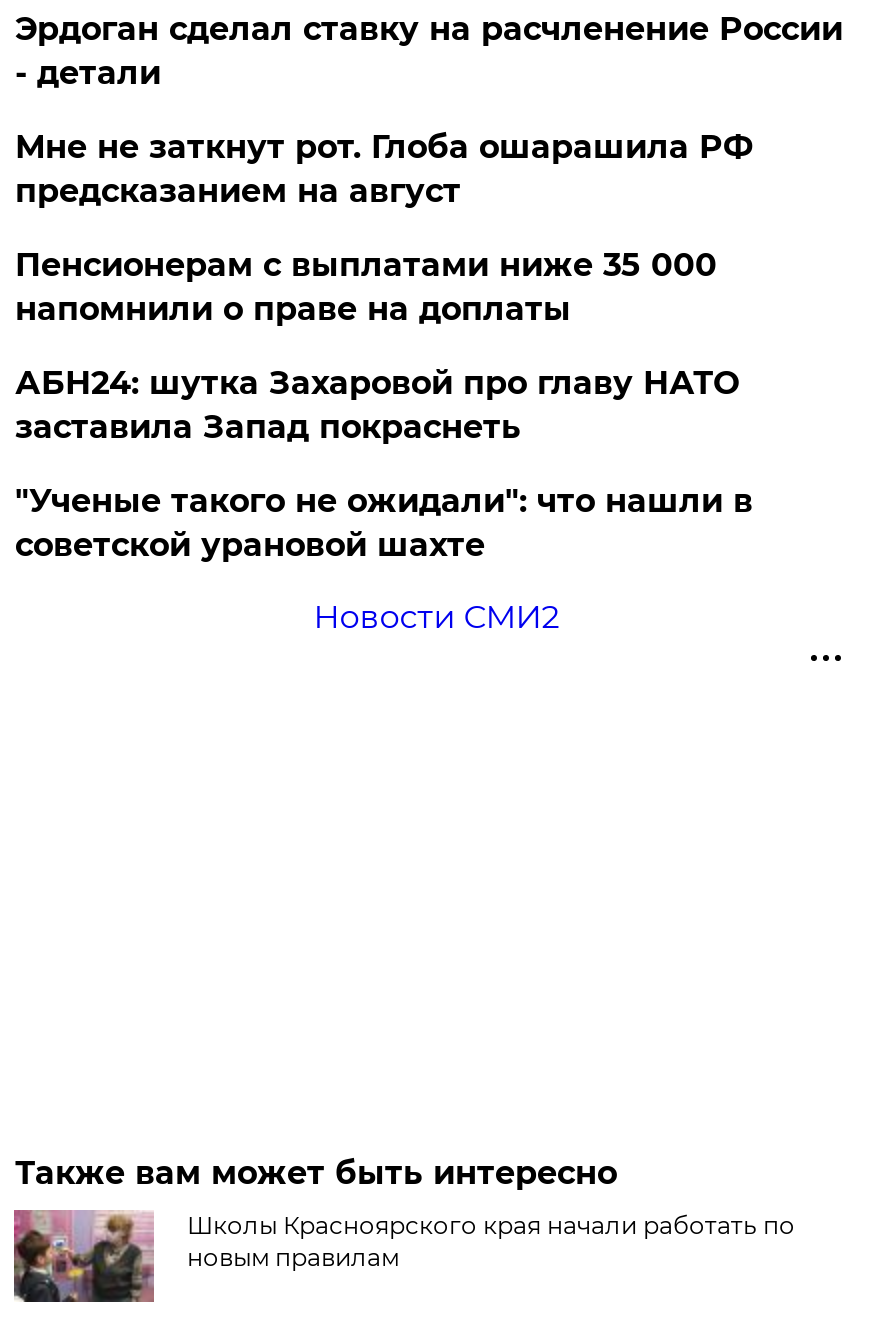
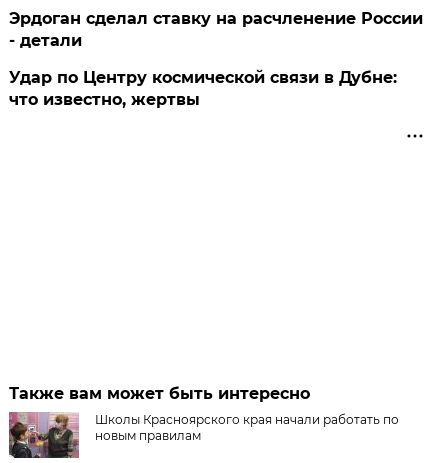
[15,128,753,636] Мне не заткнут рот. Глоба ошарашила РФ | предсказанием на август | Пенсионерам с выплатами ниже 35 000 | напомнили о праве на доплаты | АБН24: шутка Захаровой про главу НАТО | заставила Запад покраснеть | "Ученые такого не ожидали": что нашли в | советской урановой шахте | Новости СМИ2 -> [9,68,397,109] Удар по Центру космической связи в Дубне: | что известно, жертвы

